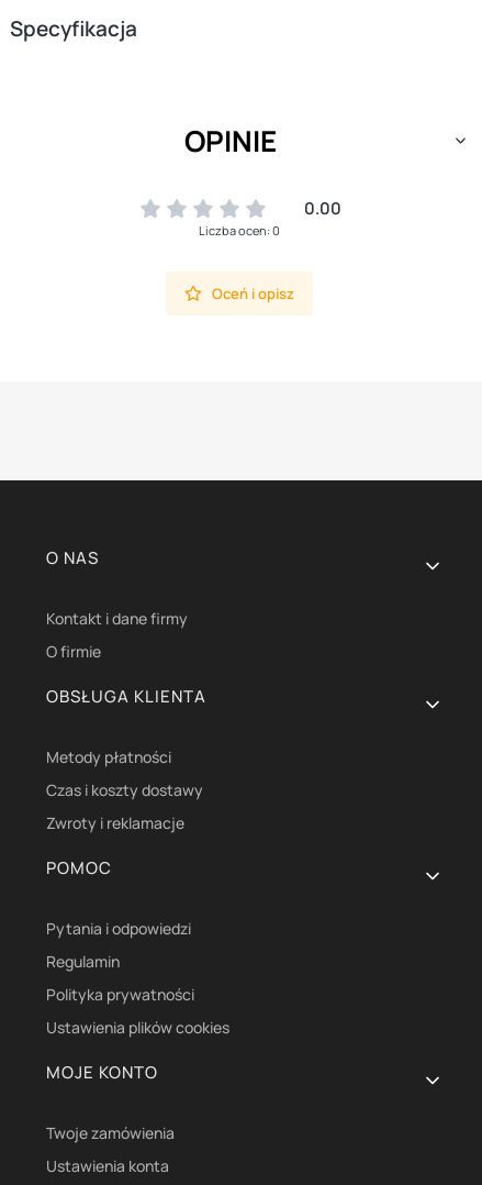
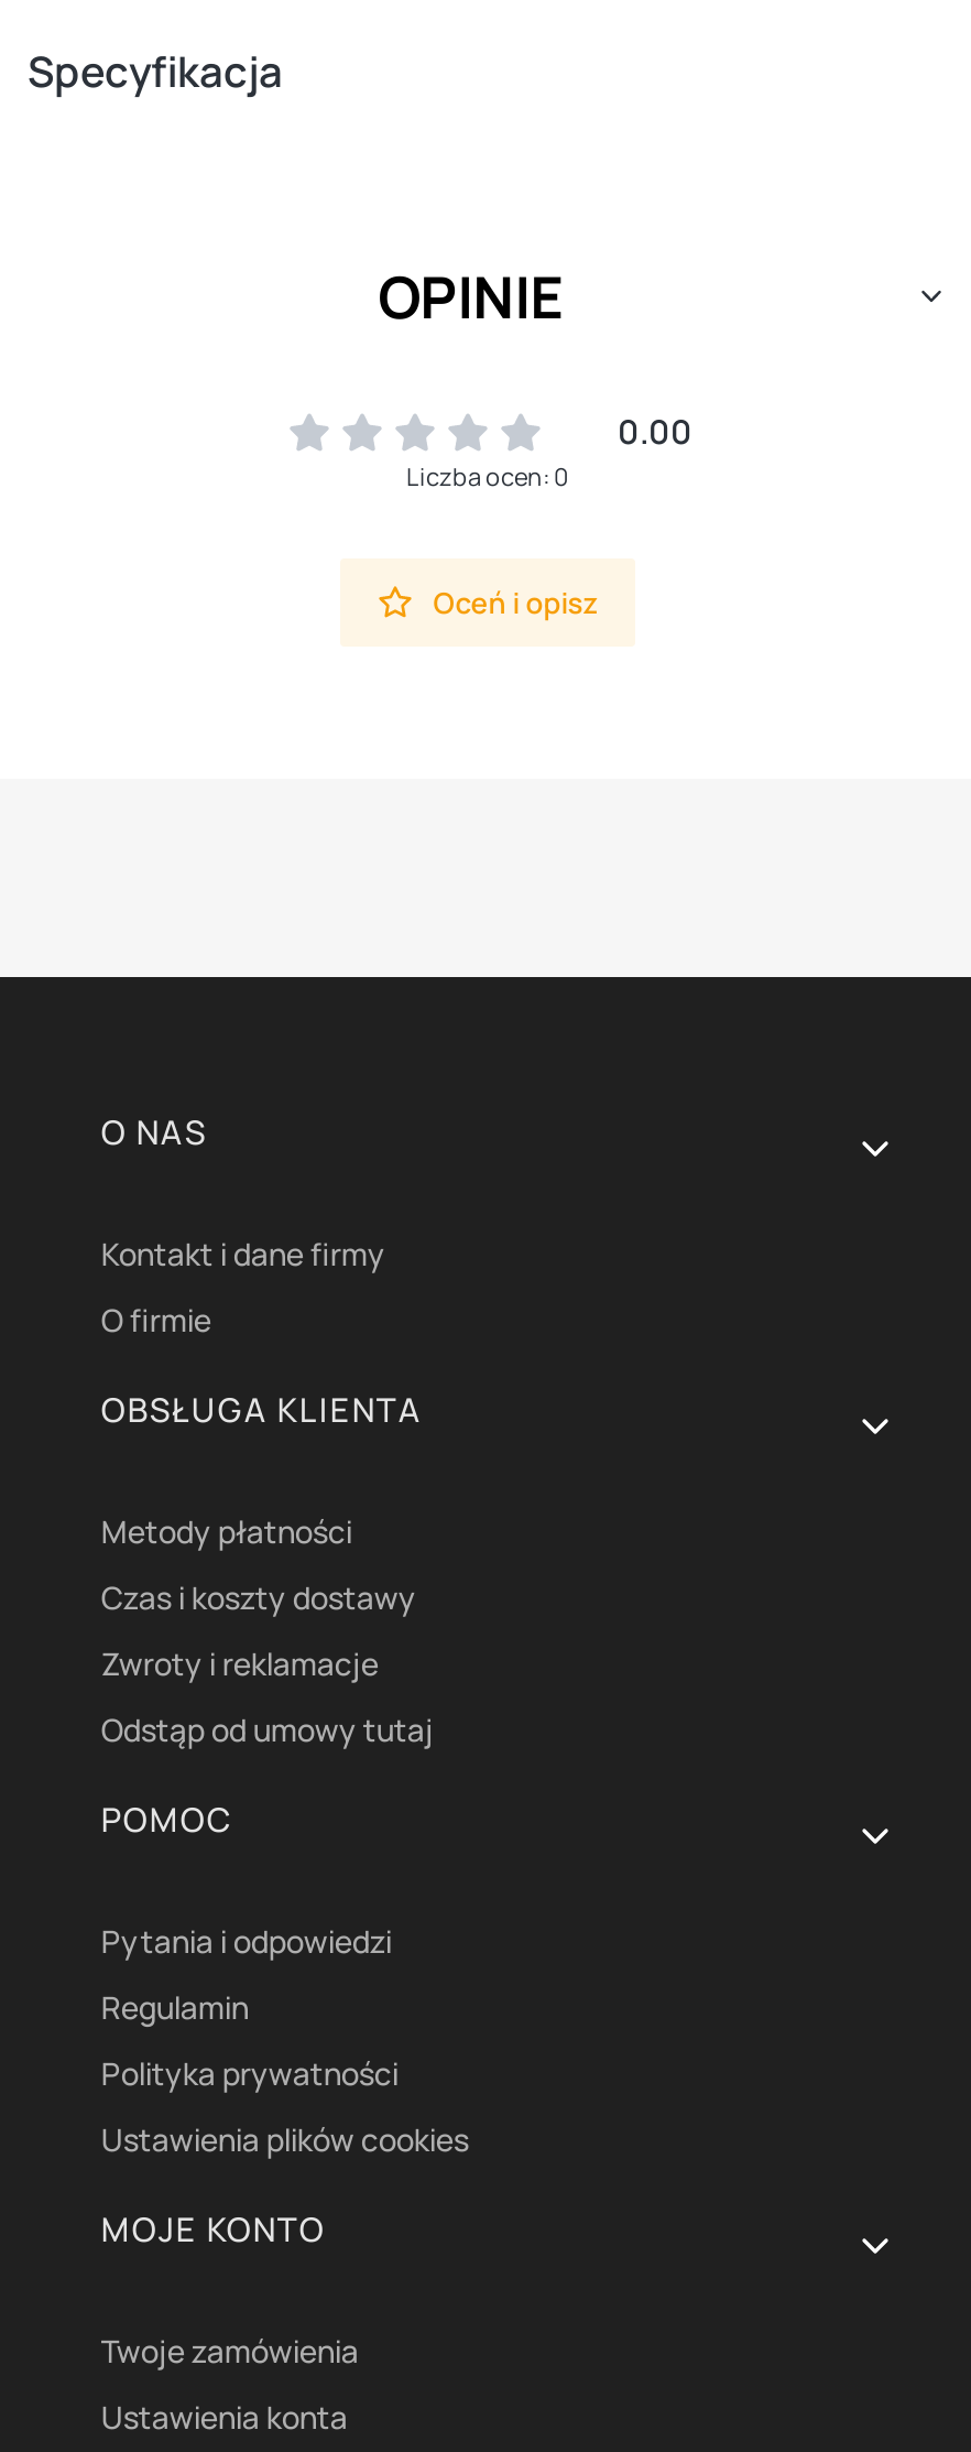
none -> [101,1708,434,1749] Odstąp od umowy tutaj

